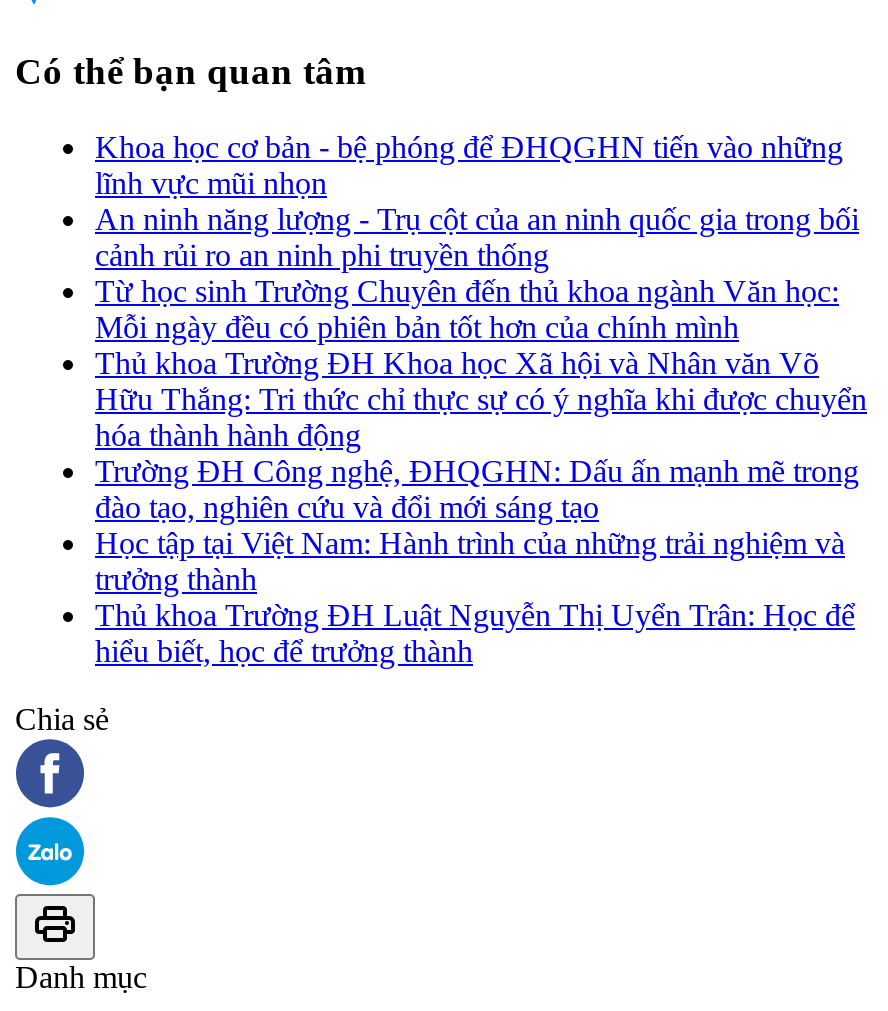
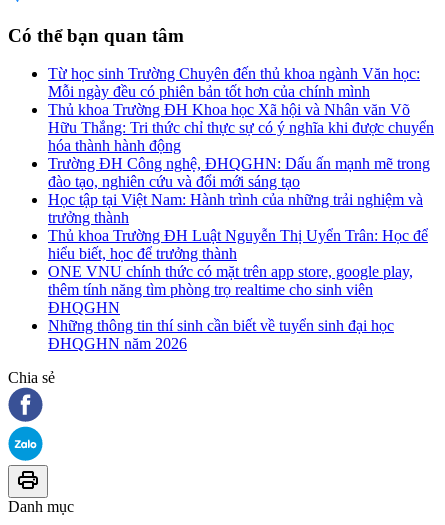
[95,130,859,272] Khoa học cơ bản - bệ phóng để ĐHQGHN tiến vào những | lĩnh vực mũi nhọn | An ninh năng lượng - Trụ cột của an ninh quốc gia trong bối | cảnh rủi ro an ninh phi truyền thống -> none
moved [95,274,867,668] -> [48,65,434,262]: Từ học sinh Trường Chuyên đến thủ khoa ngành Văn học: | Mỗi ngày đều có phiên bản tốt hơn của chính mình | Thủ khoa Trường ĐH Khoa học Xã hội và Nhân văn Võ | ... | Thủ khoa Trường ĐH Luật Nguyễn Thị Uyển Trân: Học để | hiểu biết, học để trưởng thành
none -> [48,263,413,352] ONE VNU chính thức có mặt trên app store, google play, | thêm tính năng tìm phòng trọ realtime cho sinh viên | ĐHQGHN | Những thông tin thí sinh cần biết về tuyển sinh đại học | ĐHQGHN năm 2026

